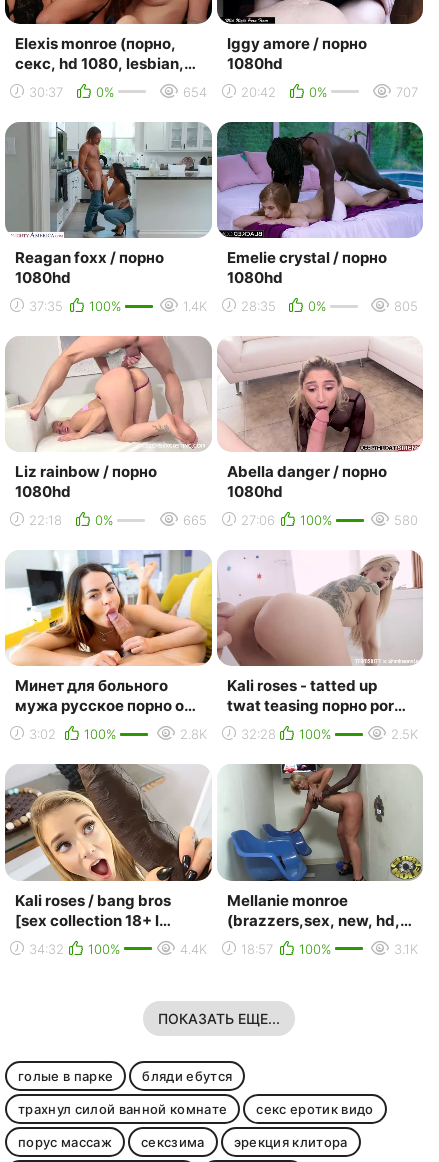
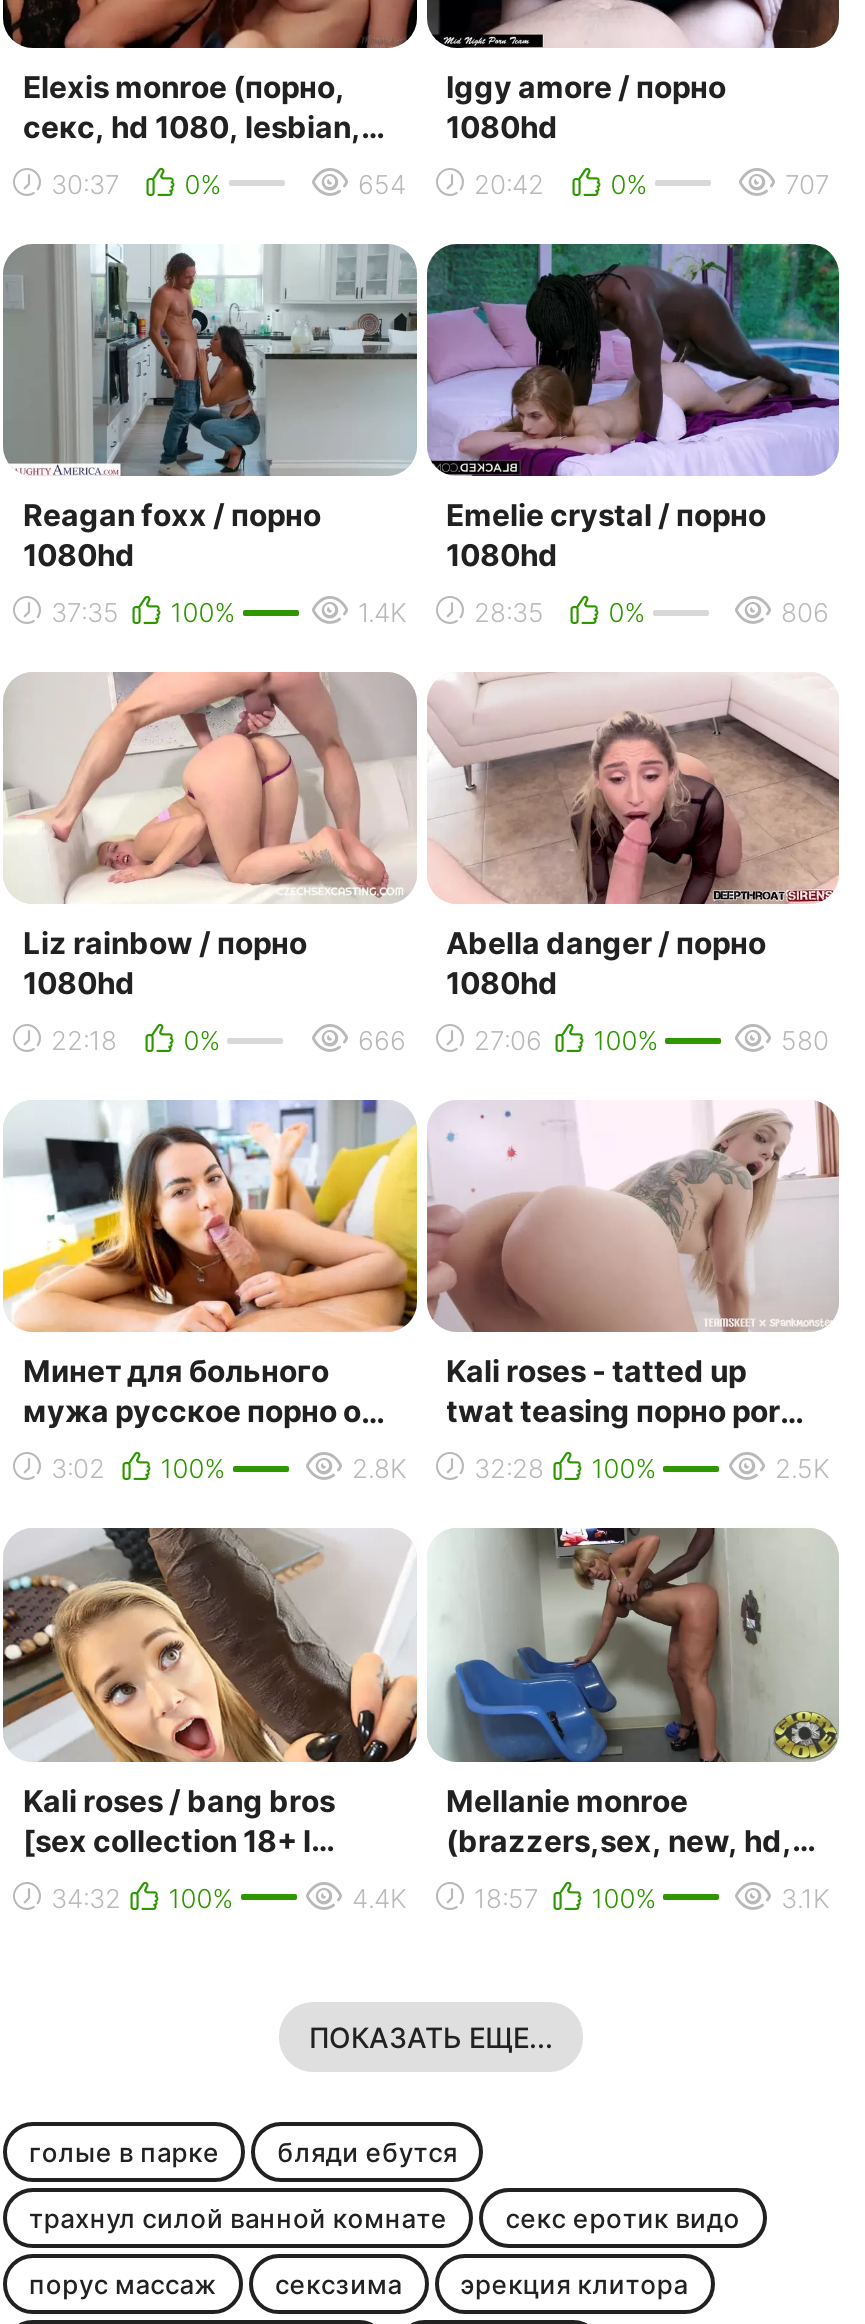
[394,298,418,314] 805 -> [781,596,829,628] 806
[182,512,206,528] 665 -> [358,1025,406,1057] 666

